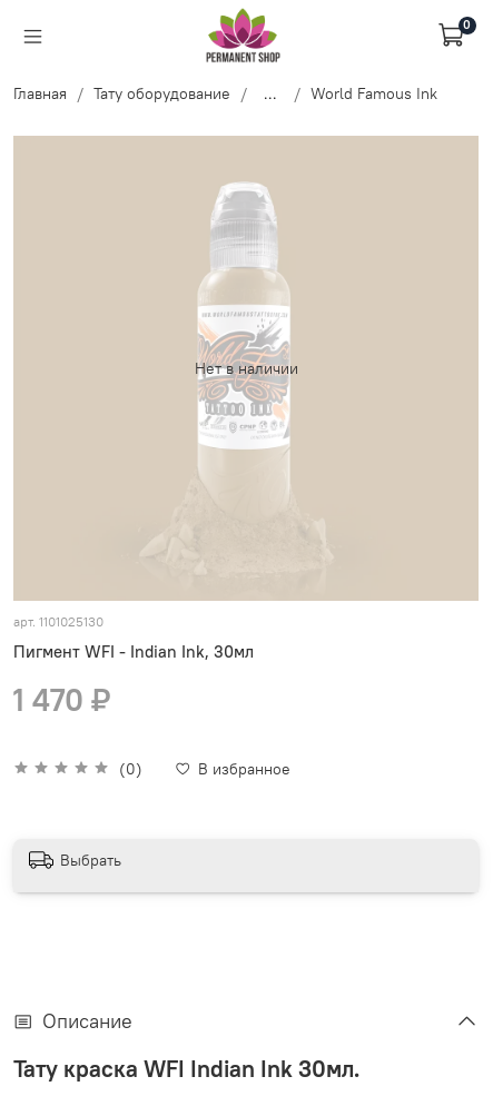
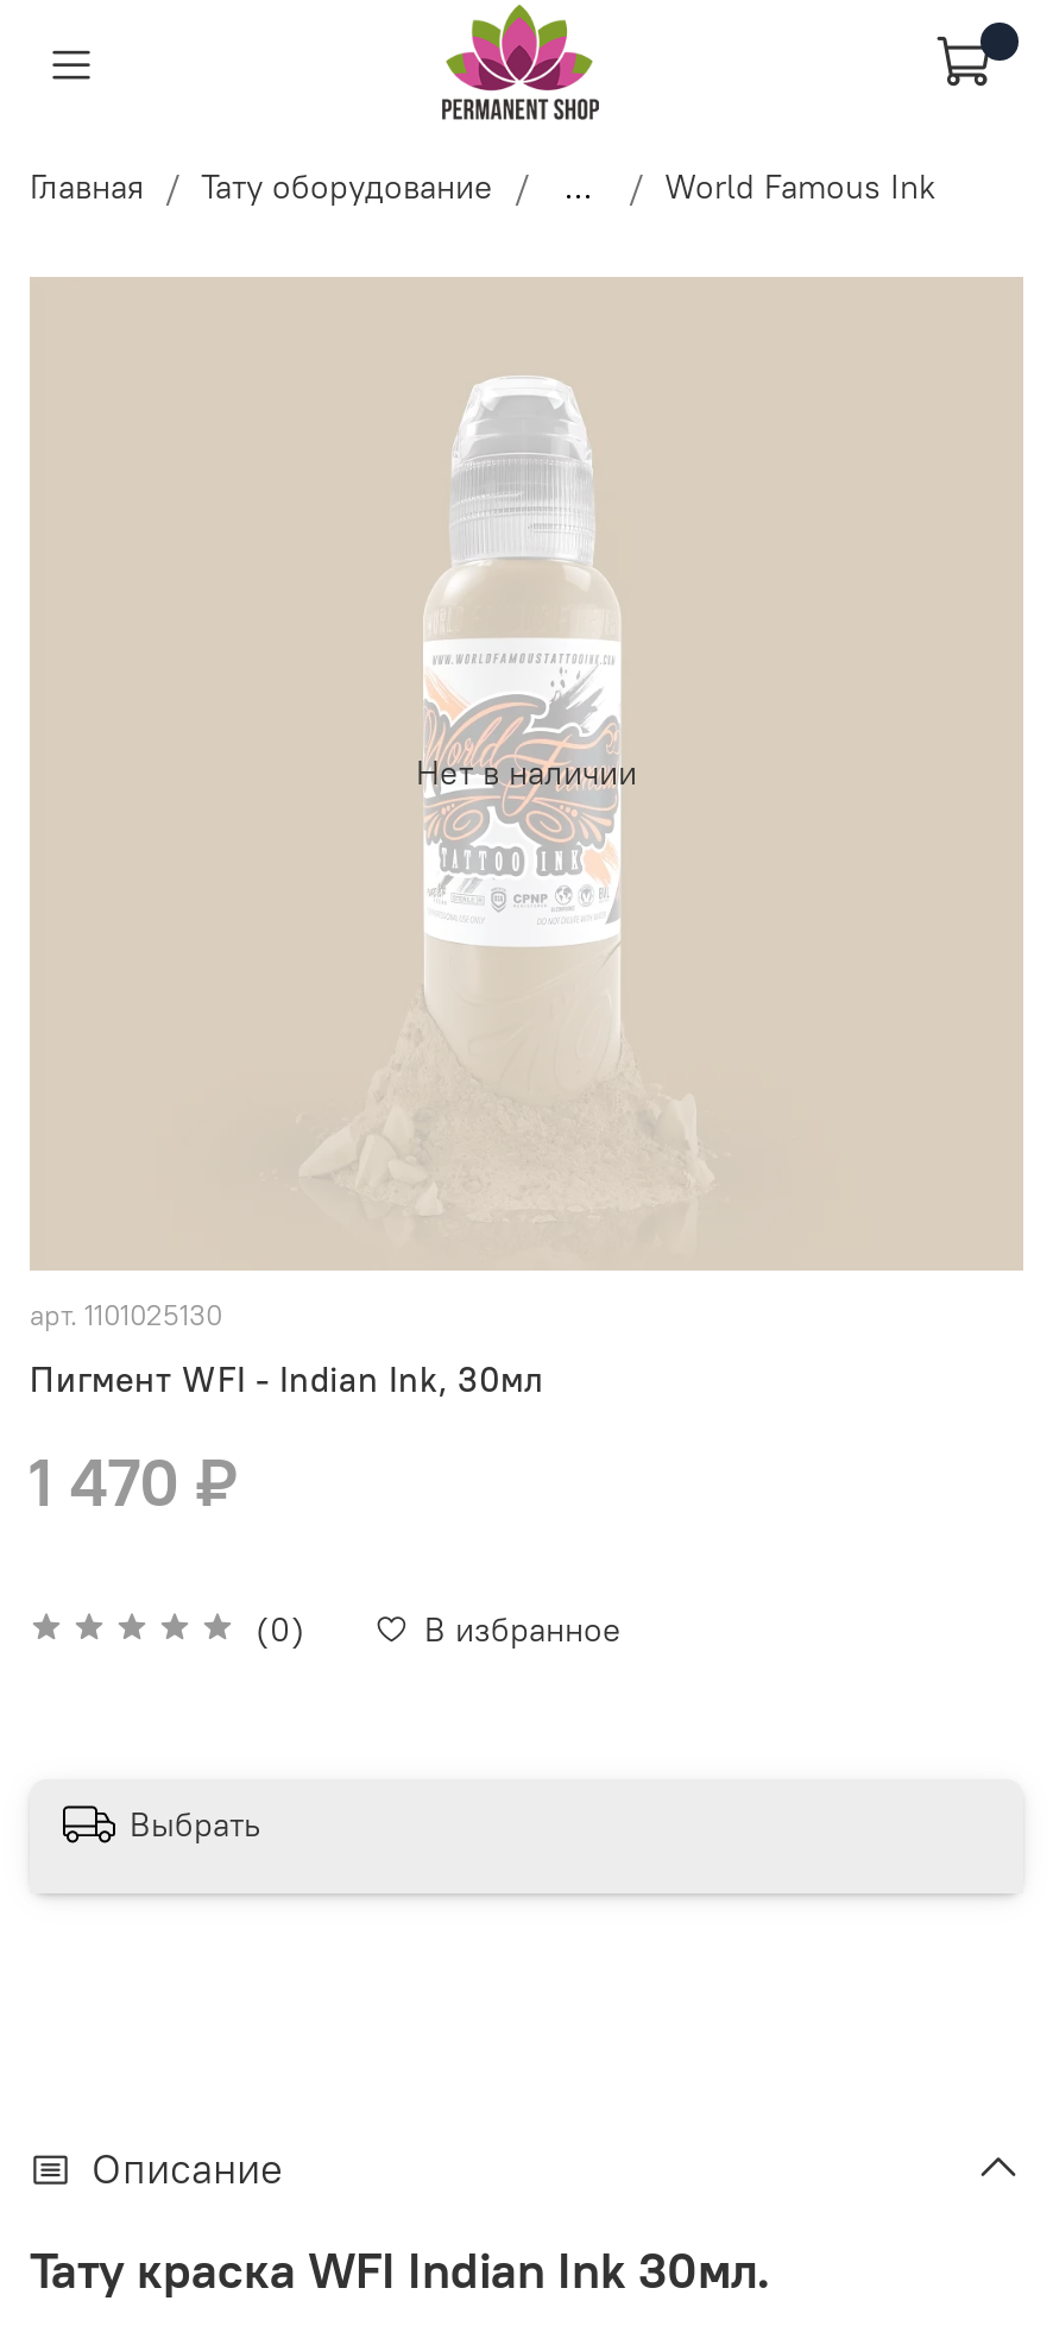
[463,18,471,32] 0 -> none

